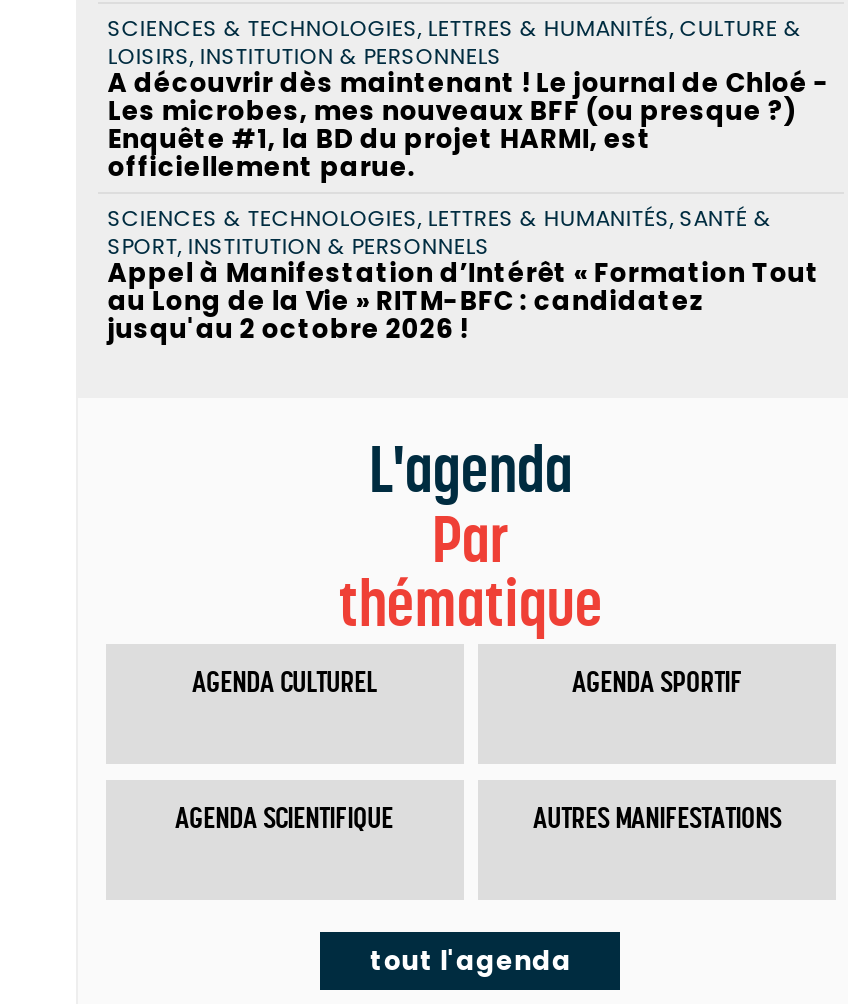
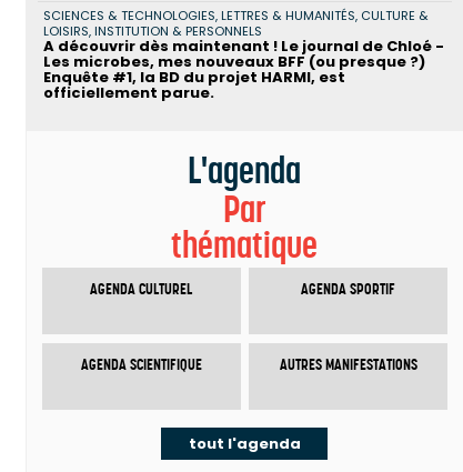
[108,203,820,349] SCIENCES & TECHNOLOGIES, LETTRES & HUMANITÉS, SANTÉ & | SPORT, INSTITUTION & PERSONNELS | Appel à Manifestation d’Intérêt « Formation Tout | au Long de la Vie » RITM-BFC : candidatez | jusqu'au 2 octobre 2026 ! -> none

